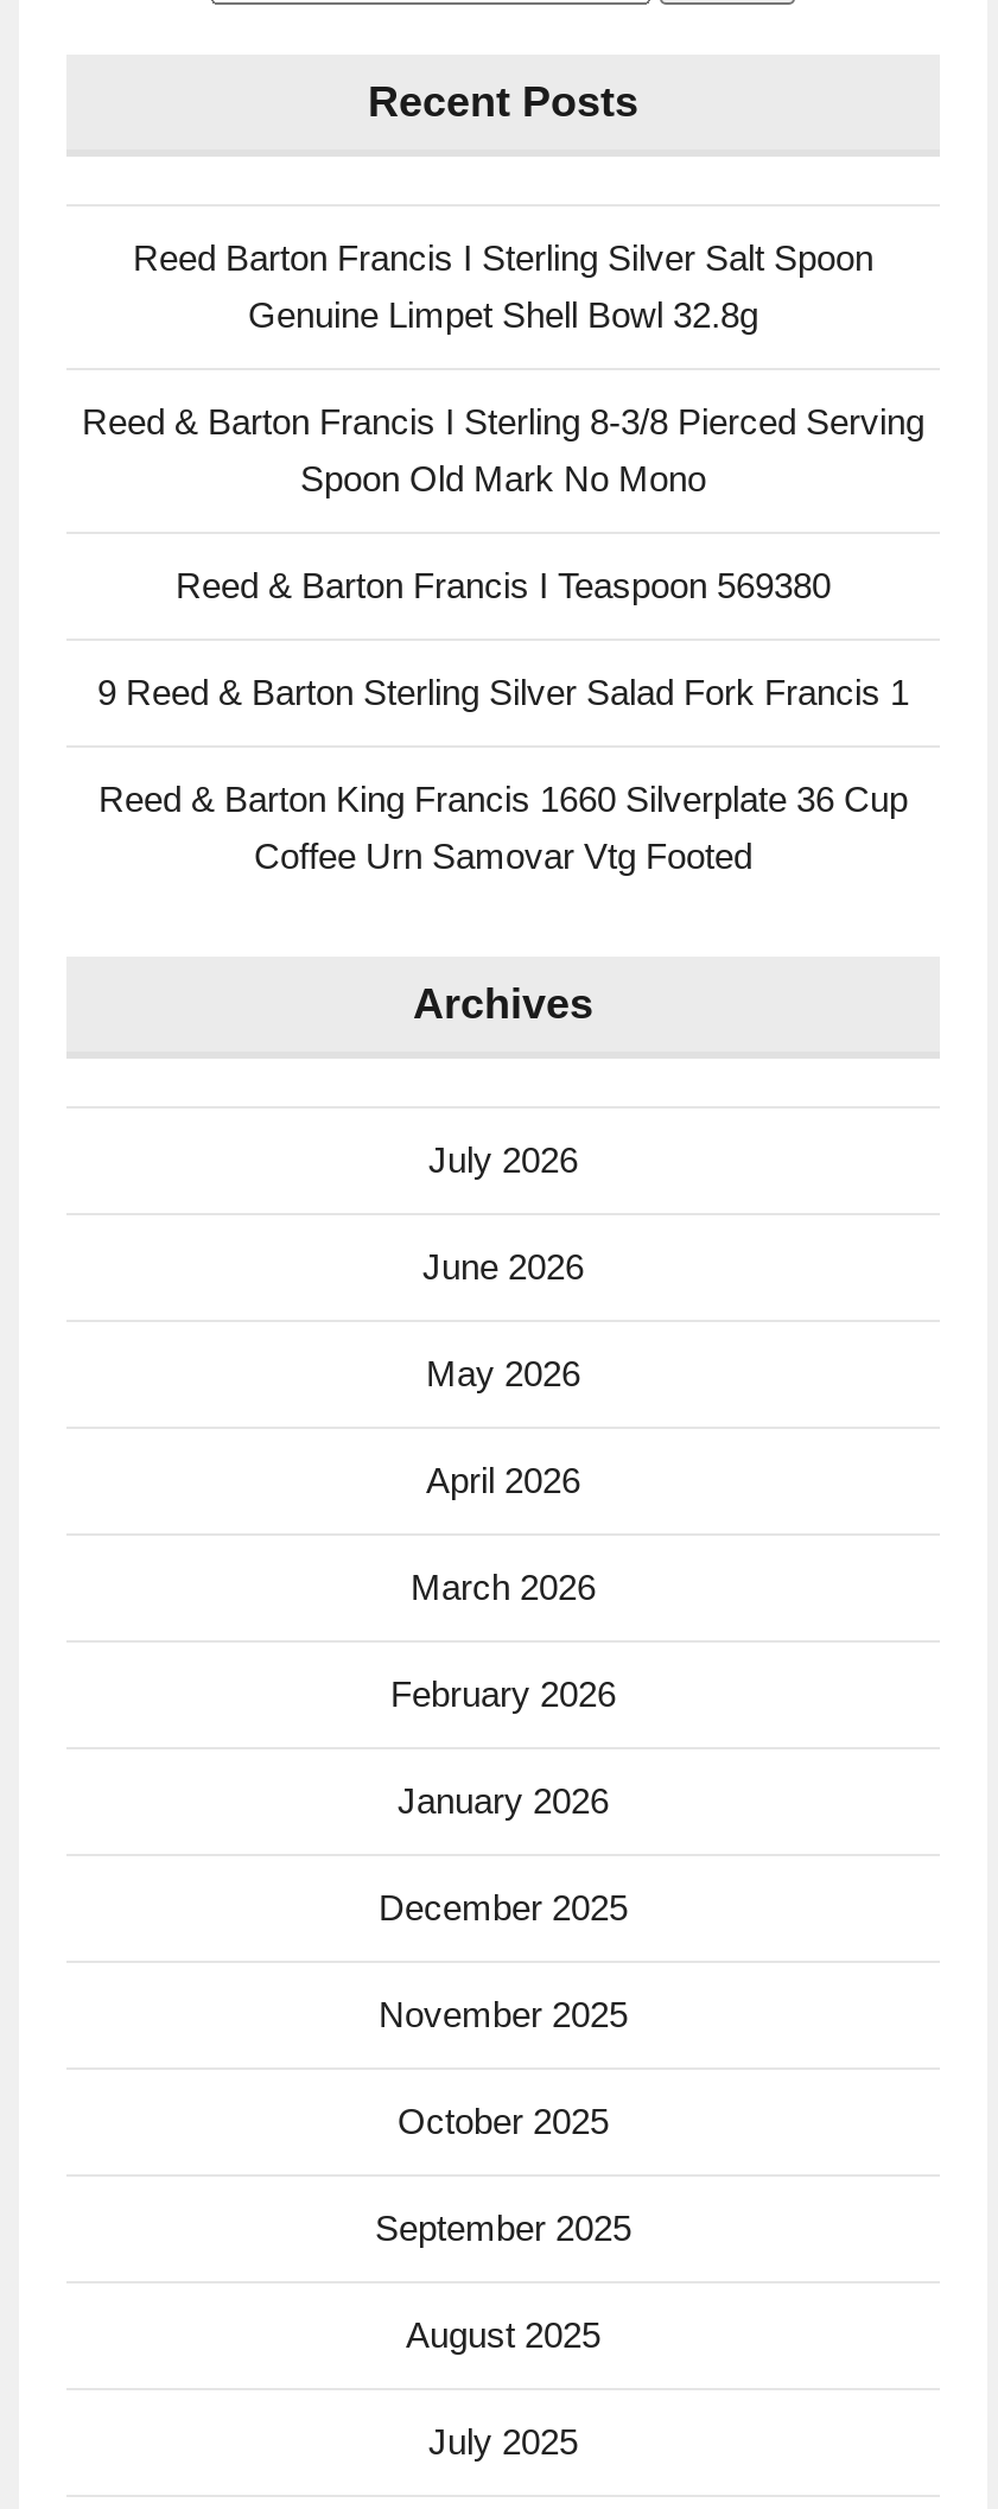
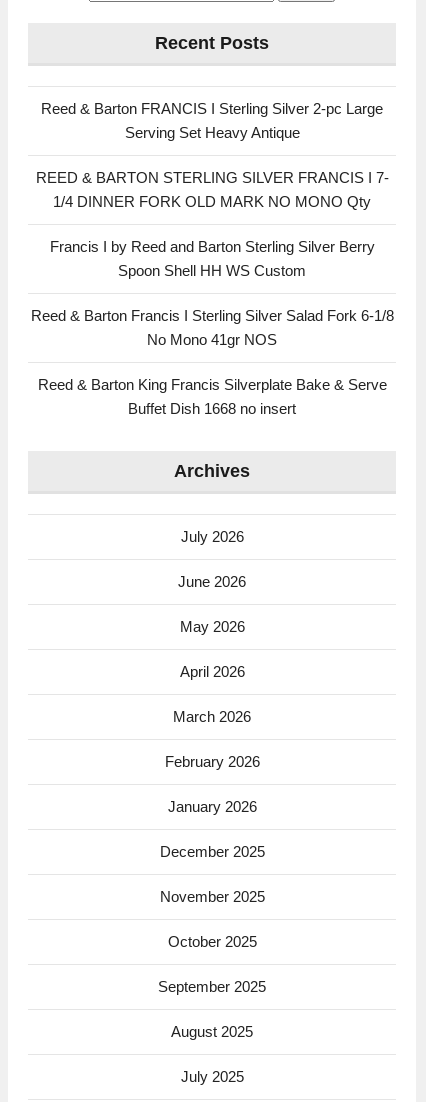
[133,238,873,335] Reed Barton Francis I Sterling Silver Salt Spoon | Genuine Limpet Shell Bowl 32.8g -> [41,100,383,141] Reed & Barton FRANCIS I Sterling Silver 2-pc Large | Serving Set Heavy Antique
[82,402,924,499] Reed & Barton Francis I Sterling 8-3/8 Pierced Serving | Spoon Old Mark No Mono -> [35,169,388,210] REED & BARTON STERLING SILVER FRANCIS I 7- | 1/4 DINNER FORK OLD MARK NO MONO Qty
[176,565,831,606] Reed & Barton Francis I Teaspoon 569380 -> [49,238,374,279] Francis I by Reed and Barton Sterling Silver Berry | Spoon Shell HH WS Custom
[97,672,909,713] 9 Reed & Barton Sterling Silver Salad Fork Francis 1 -> [30,307,393,348] Reed & Barton Francis I Sterling Silver Salad Fork 6-1/8 | No Mono 41gr NOS
[98,779,908,876] Reed & Barton King Francis 1660 Silverplate 36 Cup | Coffee Urn Samovar Vtg Footed -> [37,376,386,417] Reed & Barton King Francis Silverplate Bake & Serve | Buffet Dish 1668 no insert

